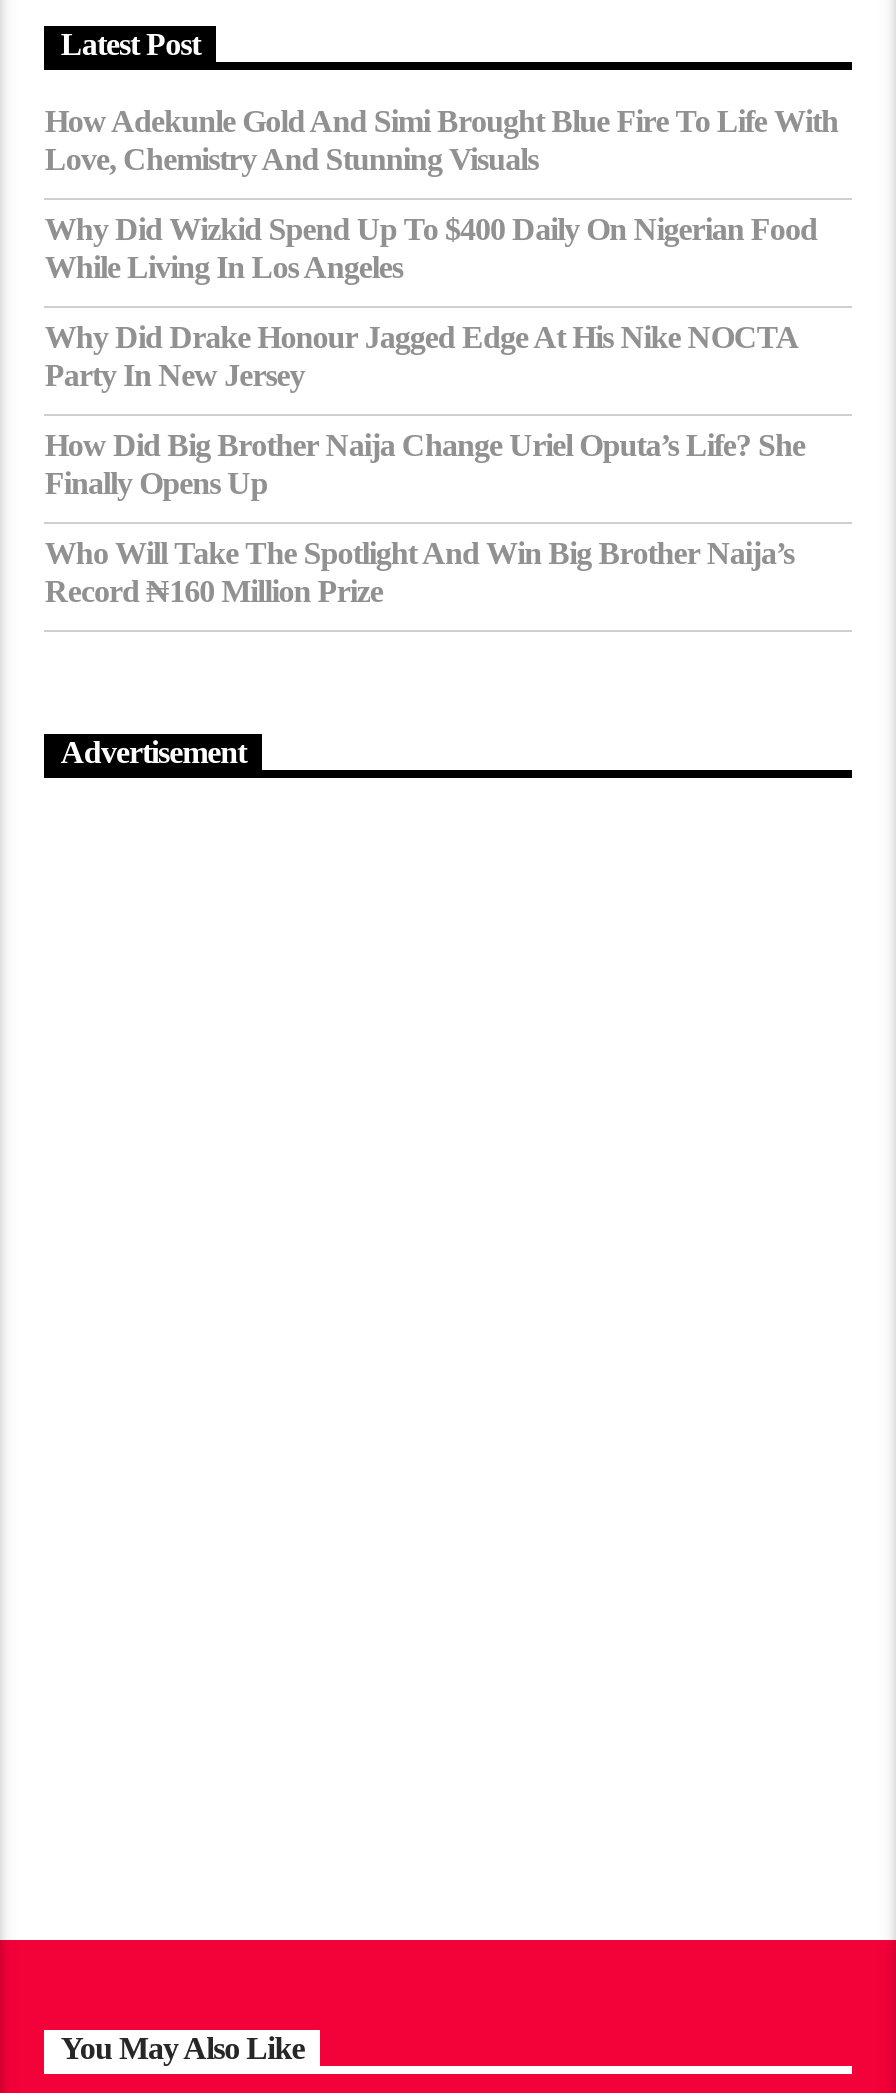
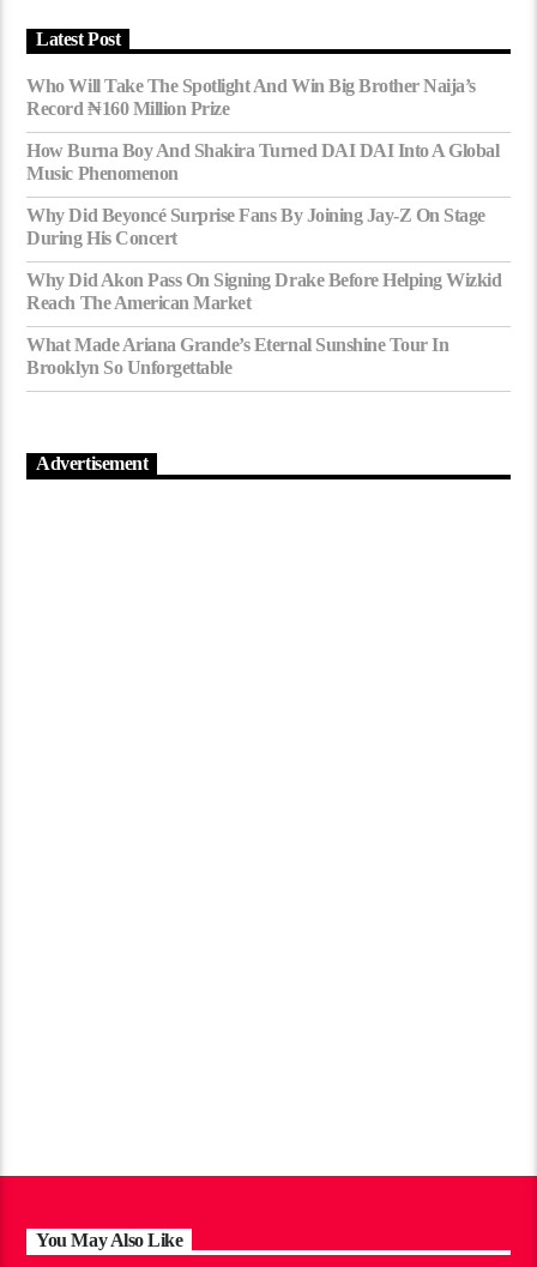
[45,104,838,500] How Adekunle Gold And Simi Brought Blue Fire To Life With | Love, Chemistry And Stunning Visuals | Why Did Wizkid Spend Up To $400 Daily On Nigerian Food | While Living In Los Angeles | Why Did Drake Honour Jagged Edge At His Nike NOCTA | Party In New Jersey | How Did Big Brother Naija Change Uriel Oputa’s Life? She | Finally Opens Up -> none
moved [45,536,794,608] -> [27,75,476,119]: Who Will Take The Spotlight And Win Big Brother Naija’s | Record ₦160 Million Prize
none -> [27,140,502,377] How Burna Boy And Shakira Turned DAI DAI Into A Global | Music Phenomenon | Why Did Beyoncé Surprise Fans By Joining Jay-Z On Stage | During His Concert | Why Did Akon Pass On Signing Drake Before Helping Wizkid | Reach The American Market | What Made Ariana Grande’s Eternal Sunshine Tour In | Brooklyn So Unforgettable

